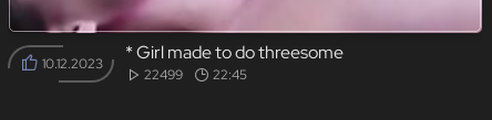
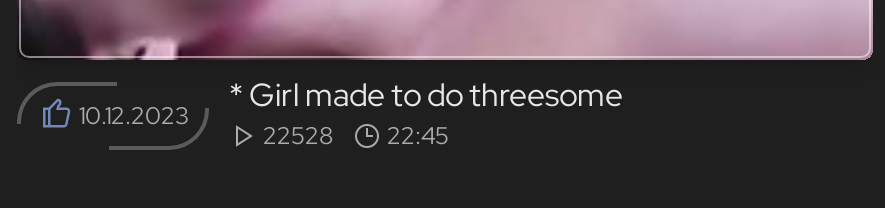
[144,66,247,84] 22499 22:45 -> [263,120,449,152] 22528 22:45

